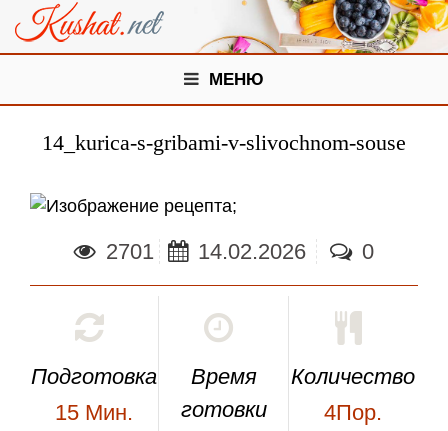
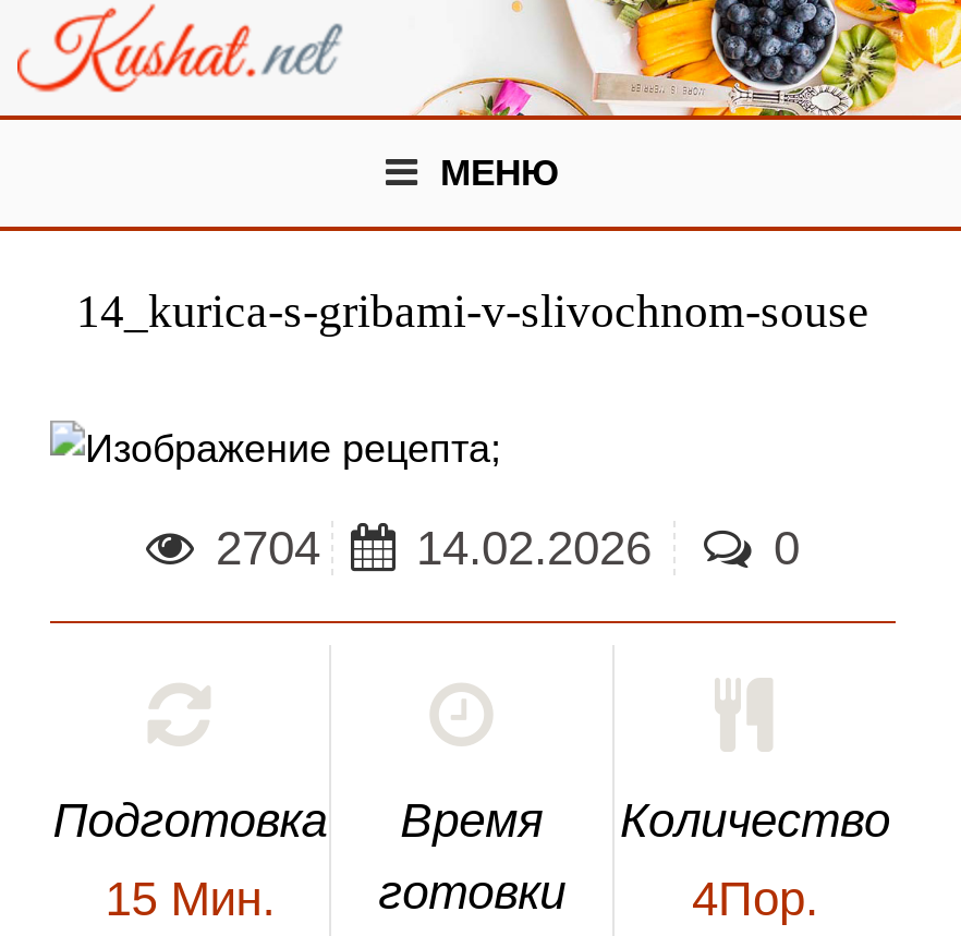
[106,239,306,264] 2701 14.02.2026 -> [216,521,652,576] 2704 14.02.2026

